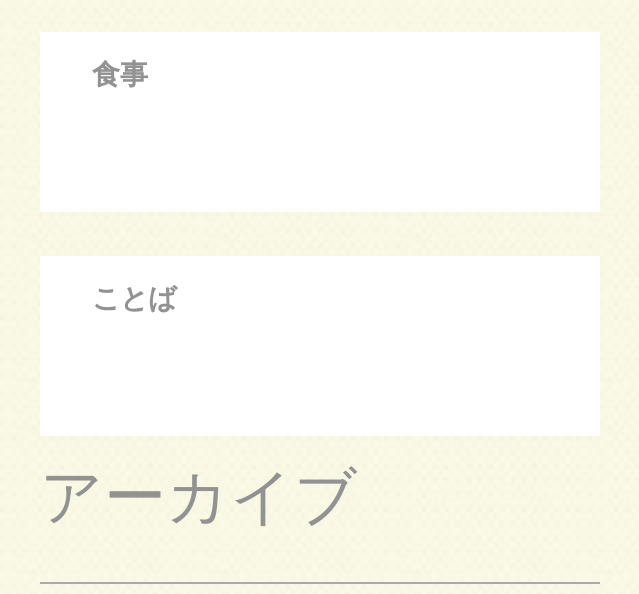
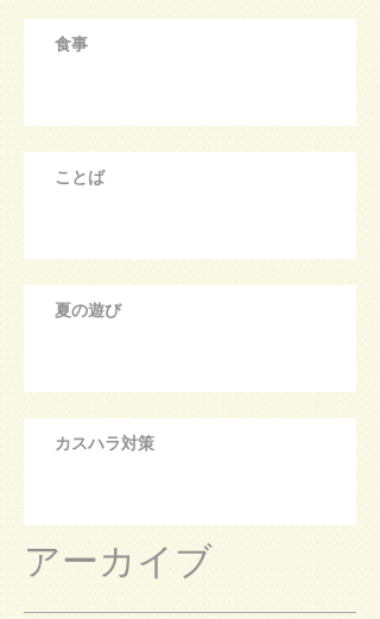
none -> [55,301,121,320] 夏の遊び
none -> [55,434,154,453] カスハラ対策

